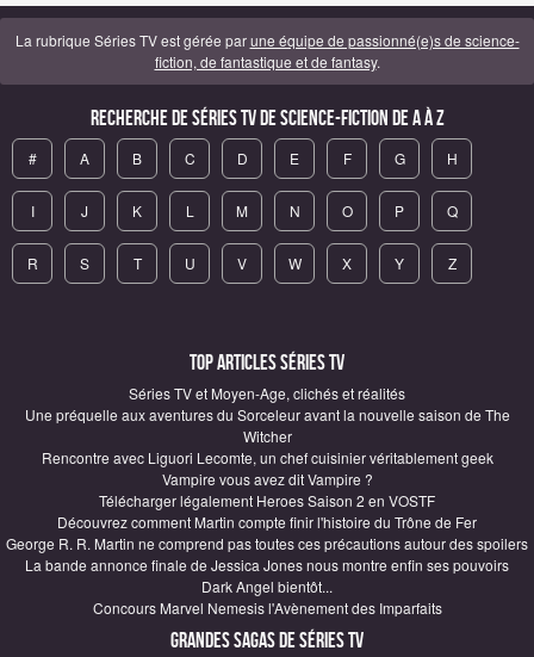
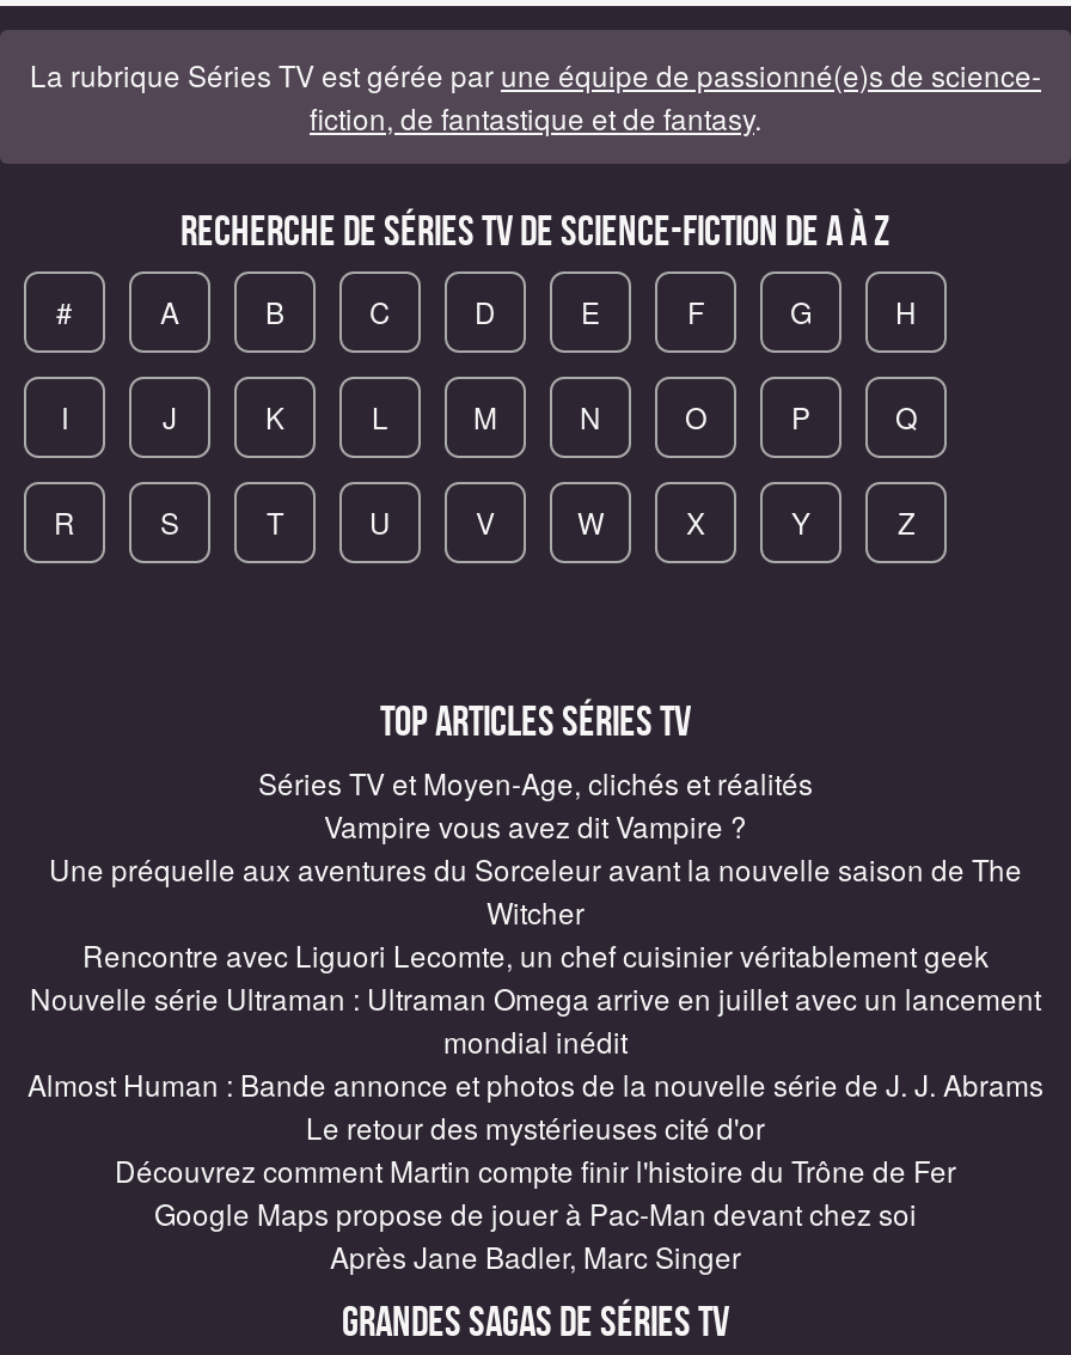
moved [162,468,372,489] -> [324,804,747,845]: Vampire vous avez dit Vampire ?
[99,490,435,510] Télécharger légalement Heroes Saison 2 en VOSTF -> [27,977,1044,1146] Nouvelle série Ultraman : Ultraman Omega arrive en juillet avec un lancement | mondial inédit | Almost Human : Bande annonce et photos de la nouvelle série de J. J. Abrams | Le retour des mystérieuses cité d'or
moved [57,511,477,532] -> [115,1149,956,1189]: Découvrez comment Martin compte finir l'histoire du Trône de Fer
[6,533,528,617] George R. R. Martin ne comprend pas toutes ces précautions autour des spoilers | La bande annonce finale de Jessica Jones nous montre enfin ses pouvoirs | Dark Angel bientôt... | Concours Marvel Nemesis l'Avènement des Imparfaits -> [154,1192,917,1276] Google Maps propose de jouer à Pac-Man devant chez soi | Après Jane Badler, Marc Singer

